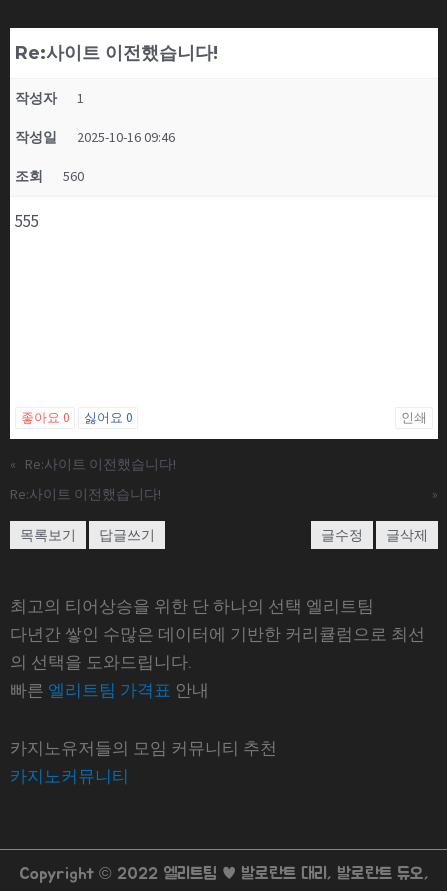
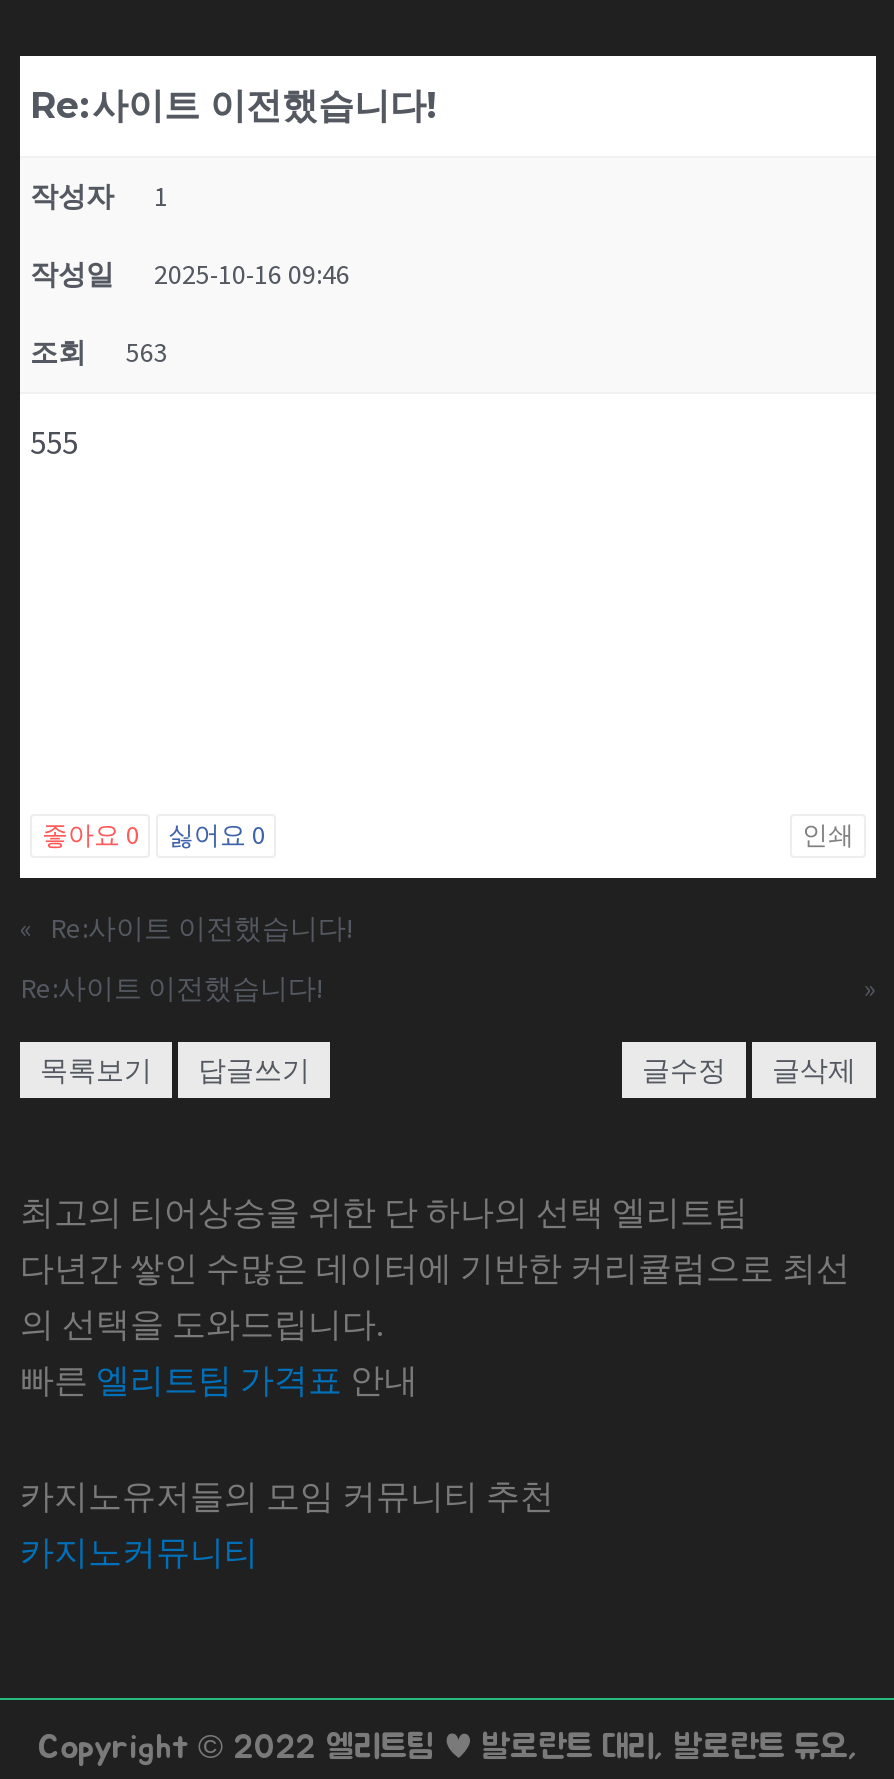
[15,167,84,185] 조회 560 -> [30,334,168,370] 조회 563

